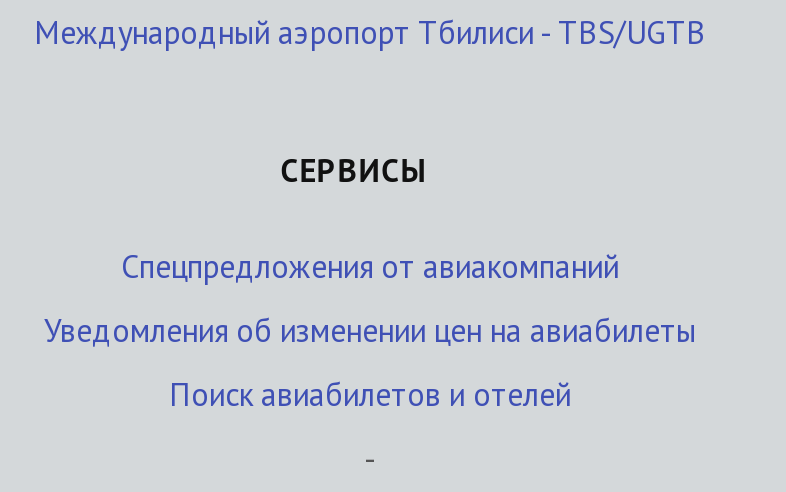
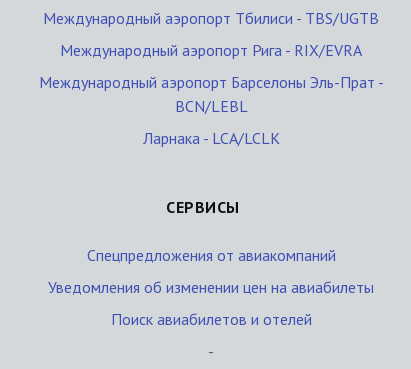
none -> [38,40,383,148] Международный аэропорт Рига - RIX/EVRA | Международный аэропорт Барселоны Эль-Прат - | BCN/LEBL | Ларнака - LCA/LCLK

